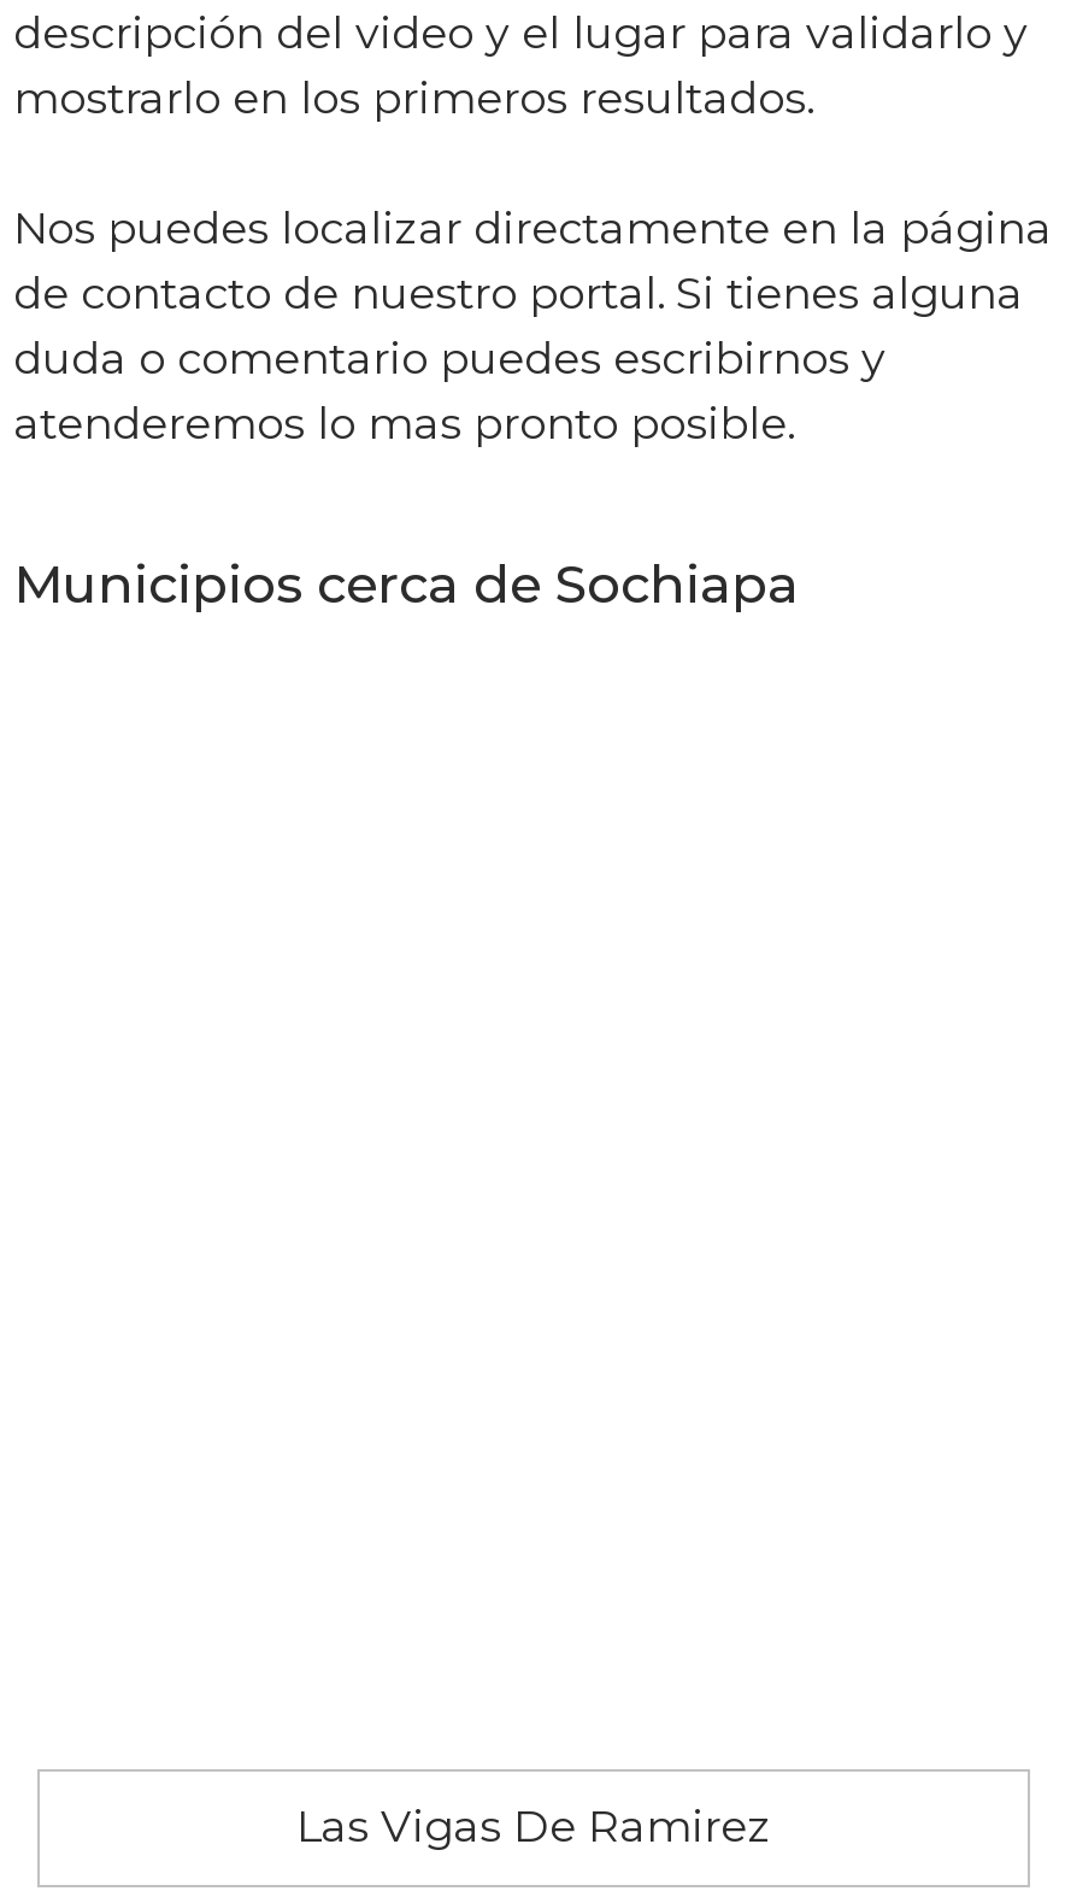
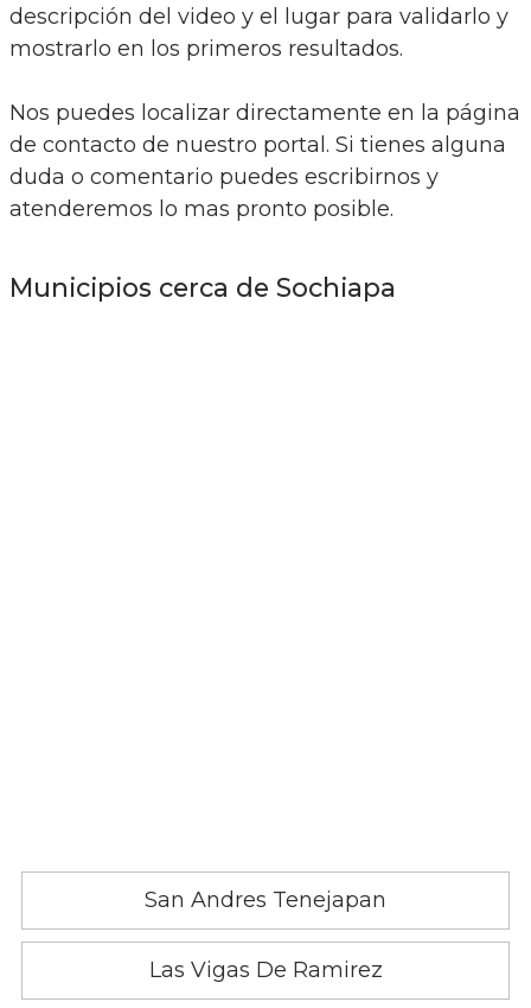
none -> [145,887,386,913] San Andres Tenejapan

